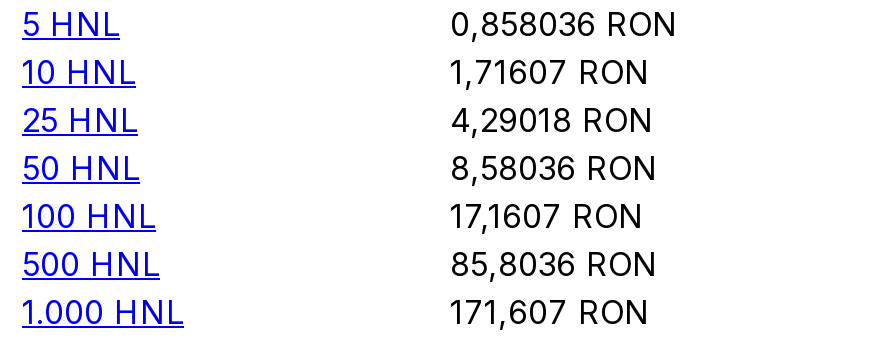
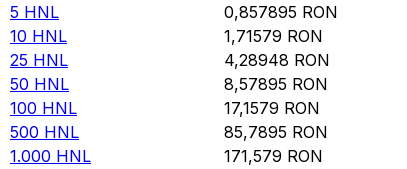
[450,5,678,45] 0,858036 RON -> [224,2,338,22] 0,857895 RON
[450,53,650,93] 1,71607 RON -> [224,26,323,46] 1,71579 RON
[450,101,654,141] 4,29018 RON -> [224,50,330,70] 4,28948 RON
[450,149,658,189] 8,58036 RON -> [224,74,328,94] 8,57895 RON
[450,197,644,237] 17,1607 RON -> [224,98,320,118] 17,1579 RON
[450,245,658,285] 85,8036 RON -> [224,122,328,142] 85,7895 RON
[450,293,650,333] 171,607 RON -> [224,146,323,166] 171,579 RON

